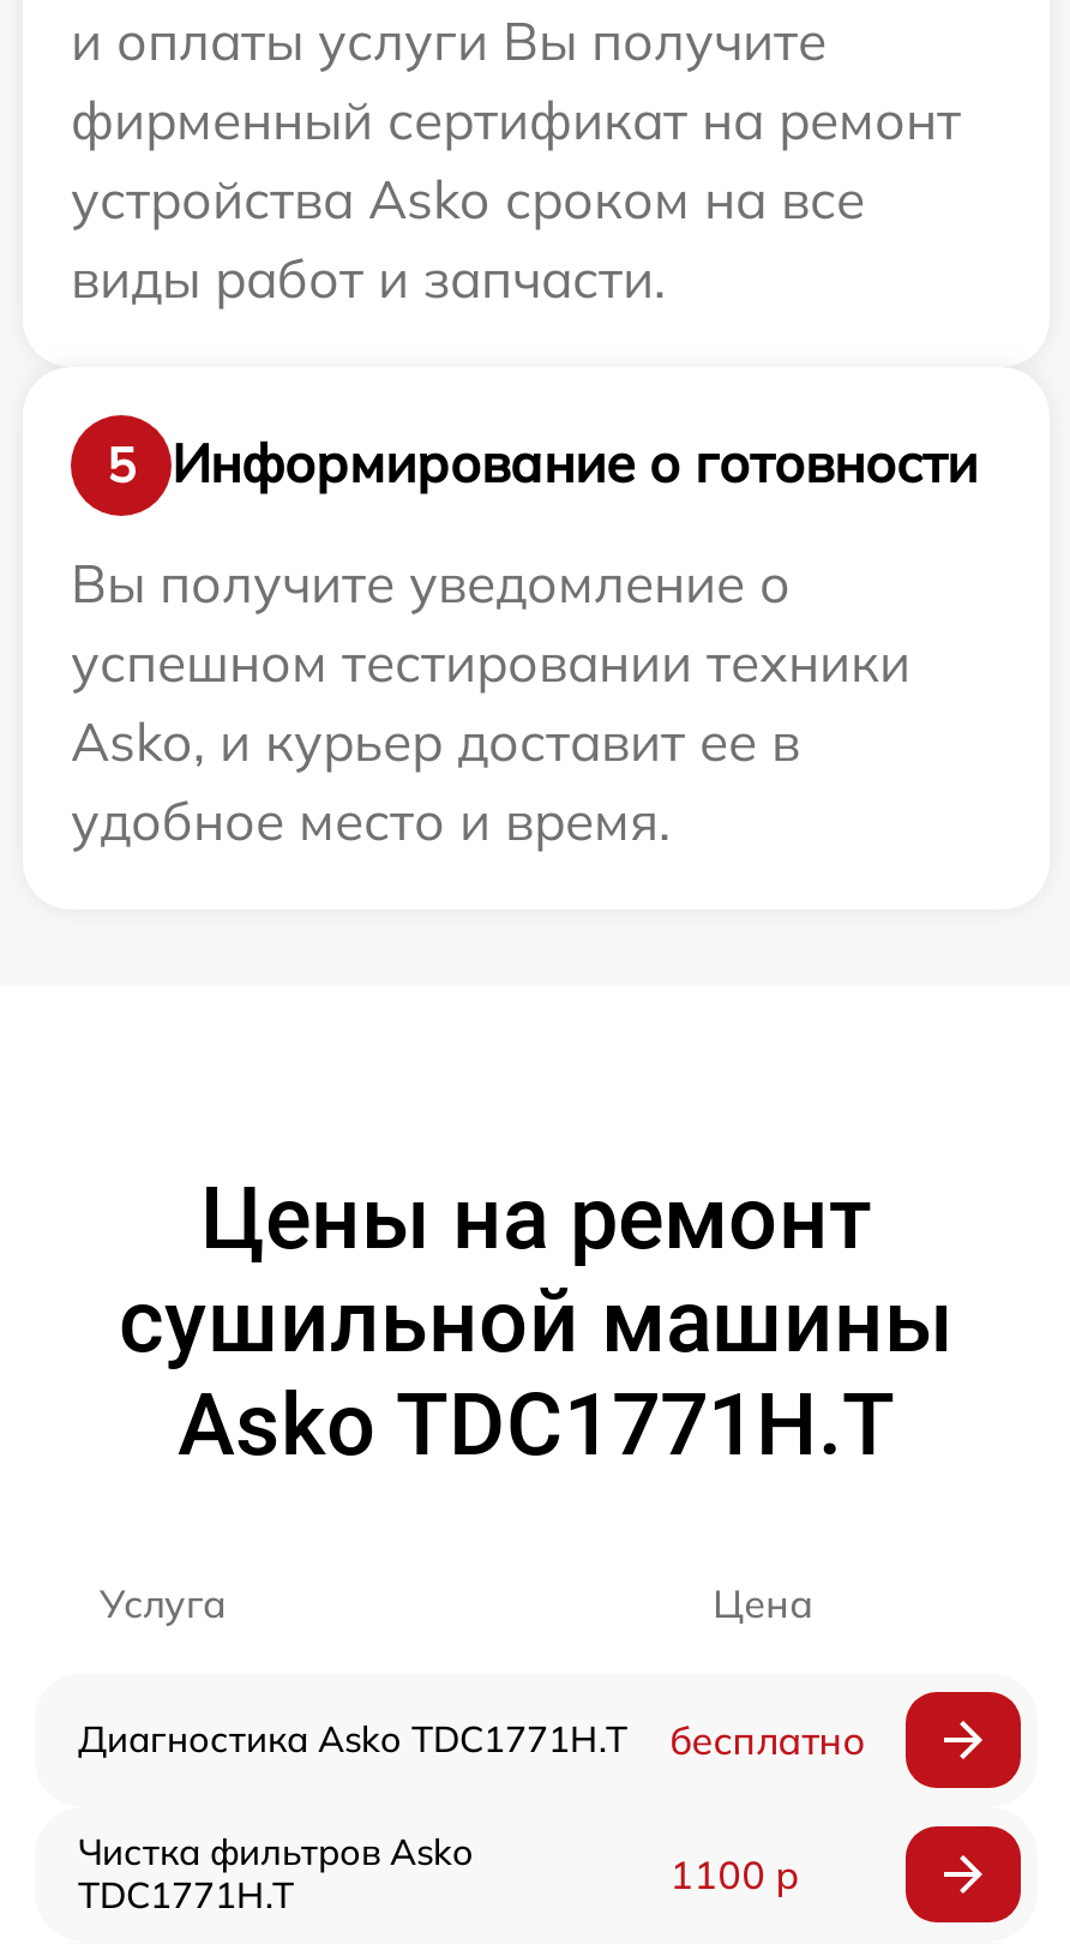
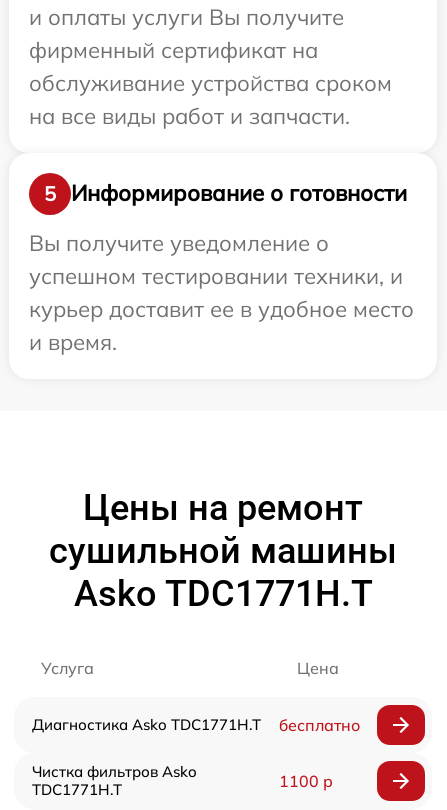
[71,86,961,311] фирменный сертификат на ремонт | устройства Asko сроком на все | виды работ и запчасти. -> [29,36,392,130] фирменный сертификат на | обслуживание устройства сроком | на все виды работ и запчасти.
[71,628,910,854] успешном тестировании техники | Asko, и курьер доставит ее в | удобное место и время. -> [29,262,414,356] успешном тестировании техники, и | курьер доставит ее в удобное место | и время.

